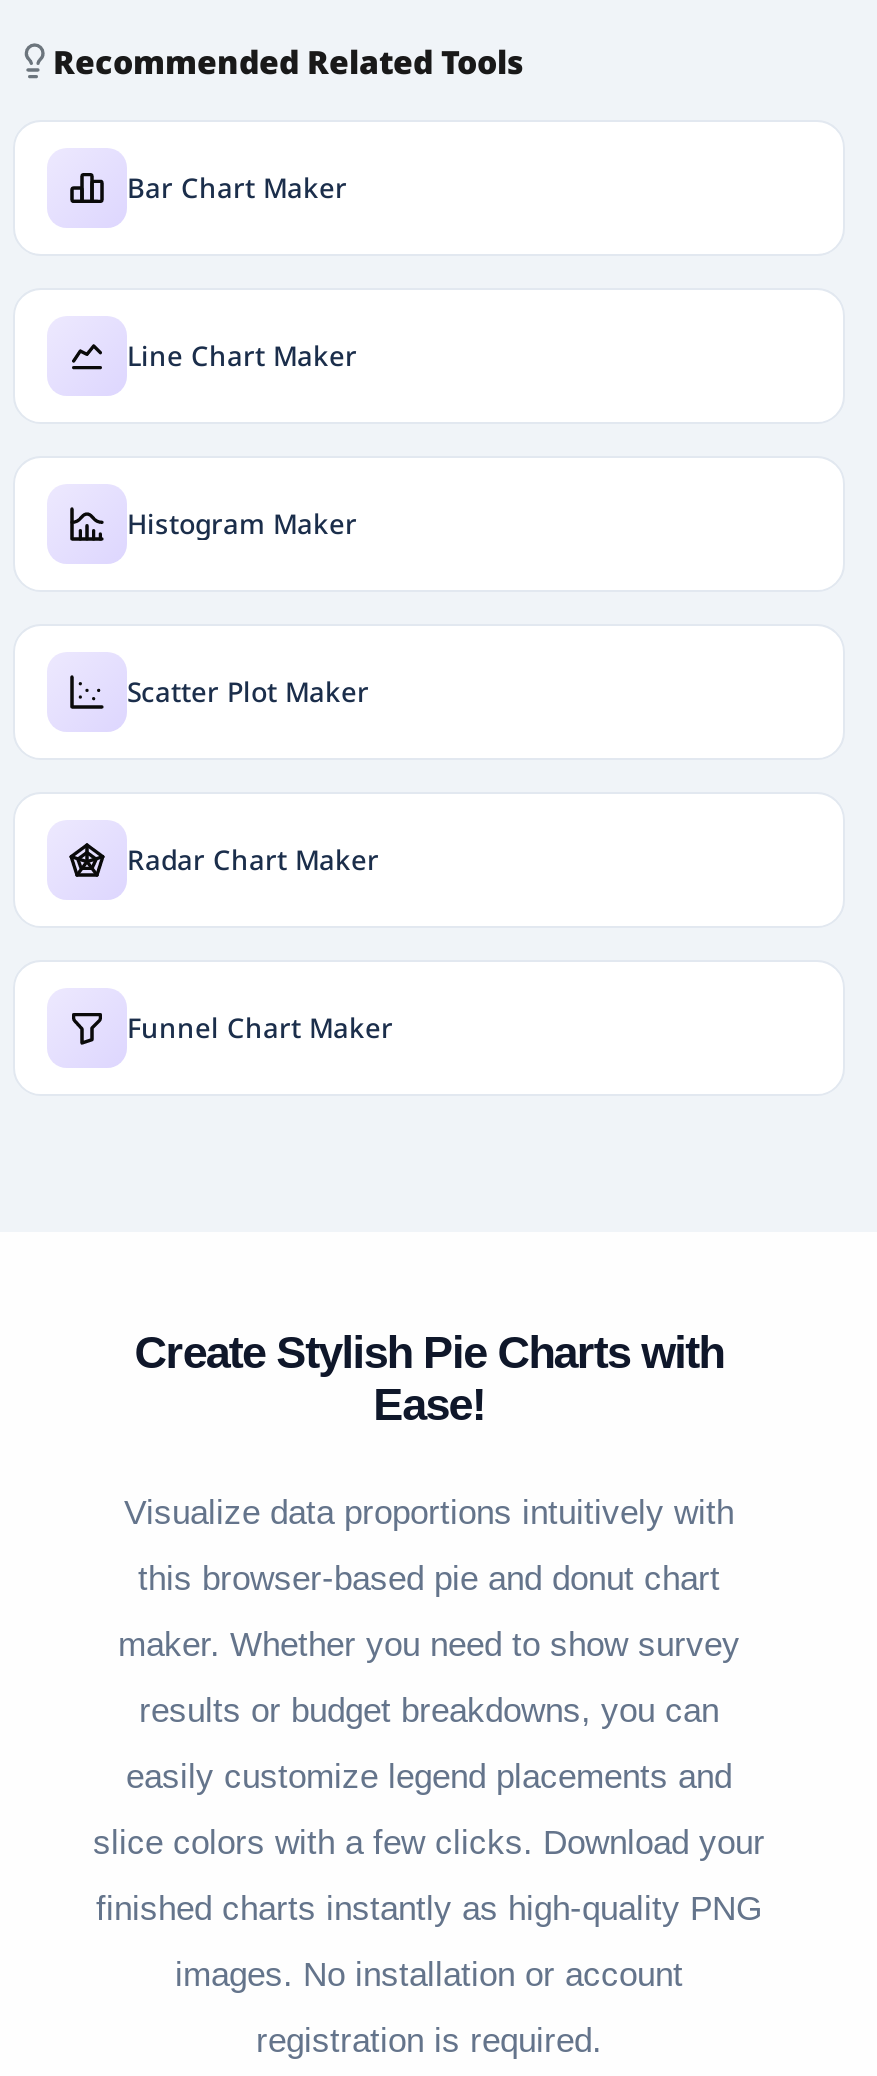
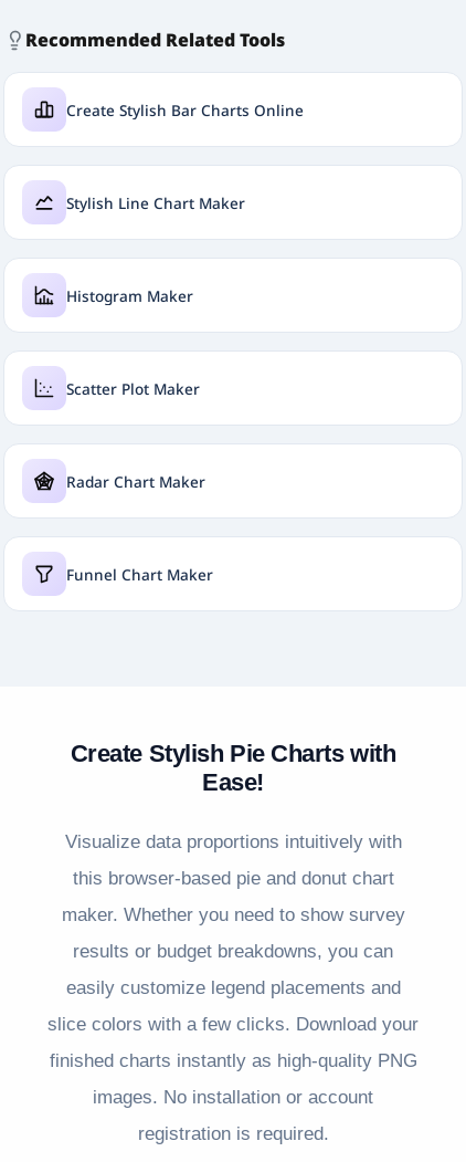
[127,168,347,206] Bar Chart Maker -> [66,99,304,120] Create Stylish Bar Charts Online
[127,336,357,374] Line Chart Maker -> [66,192,245,213] Stylish Line Chart Maker

